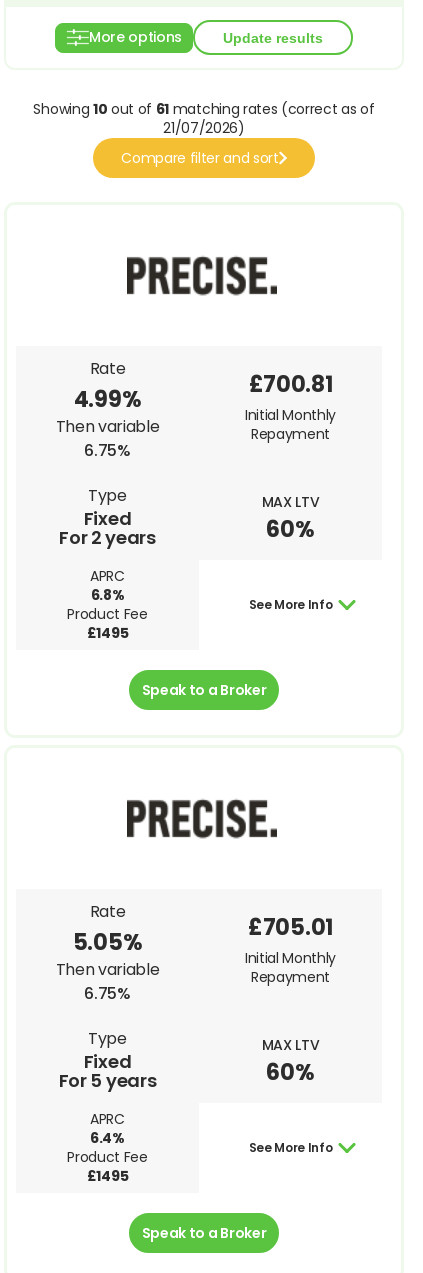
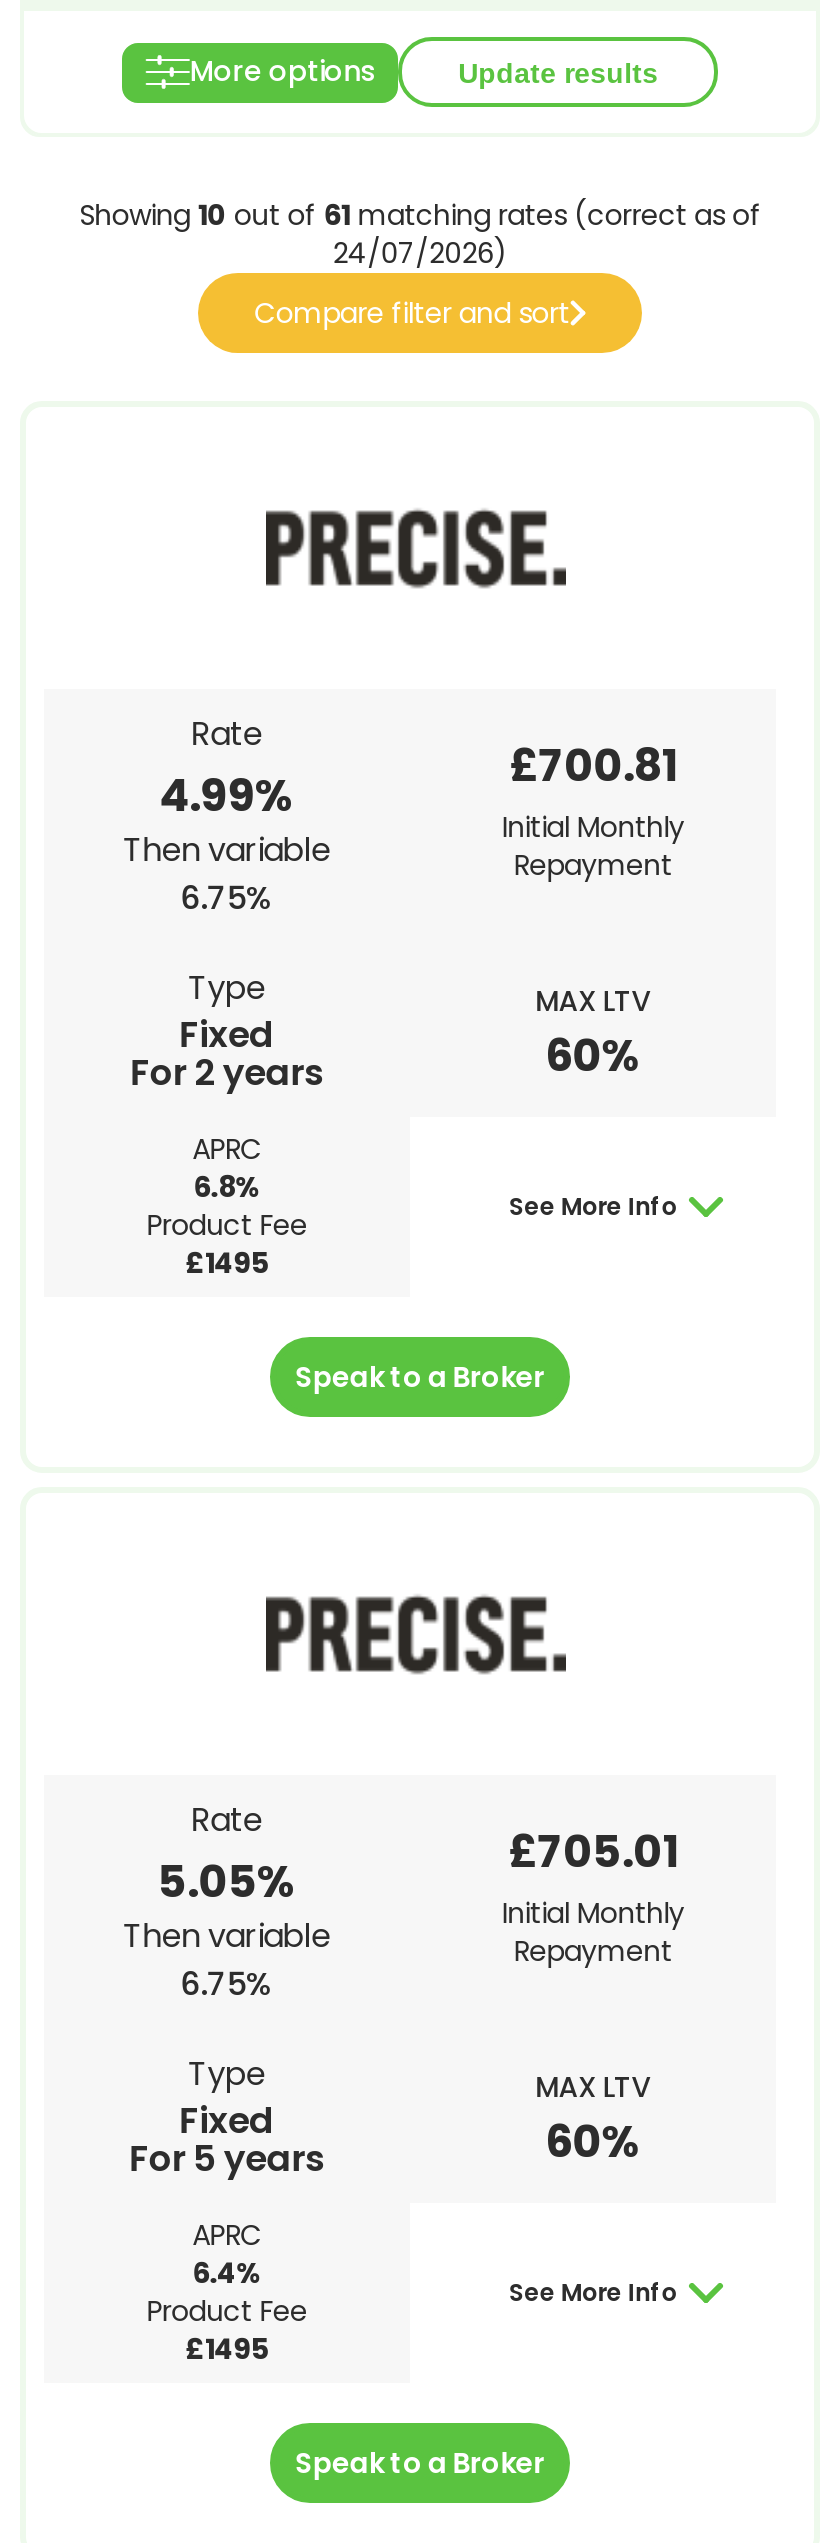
[163,118,245,138] 21/07/2026) -> [332,233,507,273] 24/07/2026)

